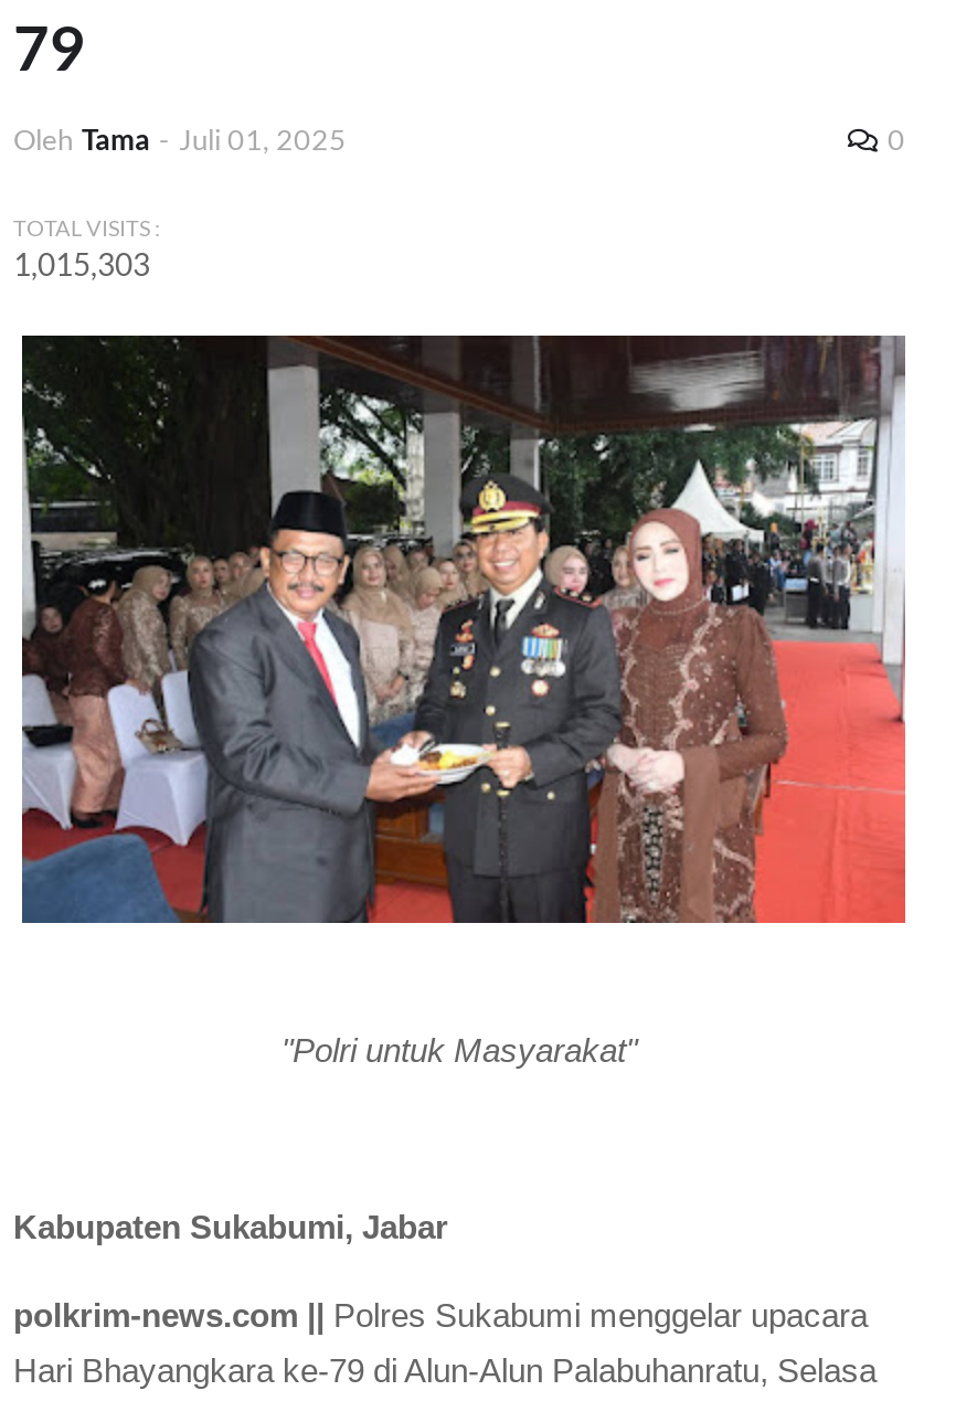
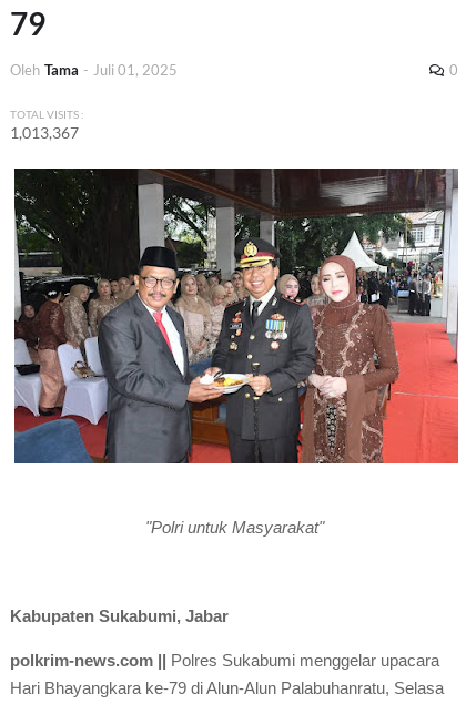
[13,245,150,283] 1,015,303 -> [10,123,79,142] 1,013,367

